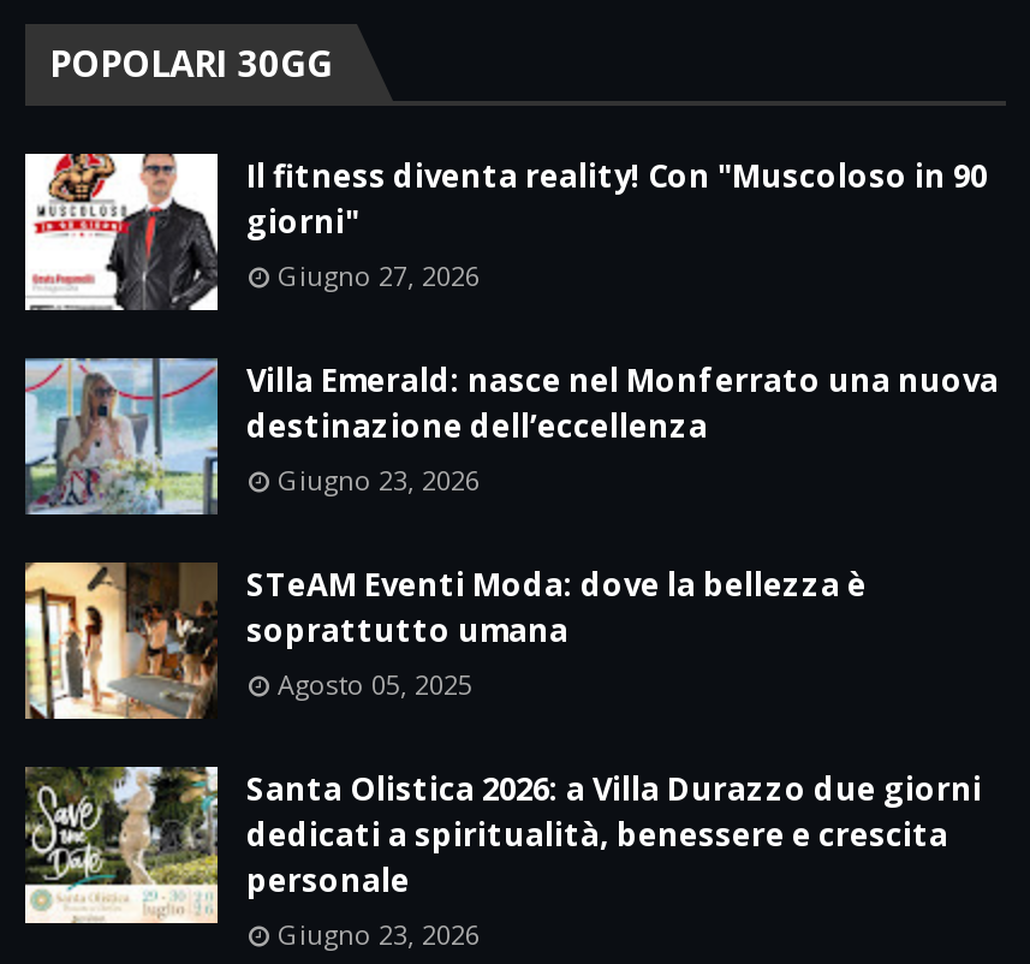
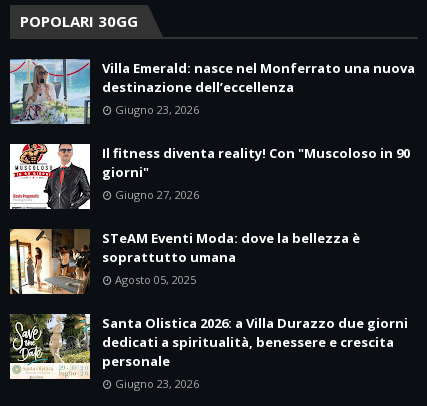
moved [23,151,987,310] -> [9,143,410,209]: [image] | Il fitness diventa reality! Con "Muscoloso in 90 | giorni" | Giugno 27, 2026
moved [23,353,999,519] -> [9,57,415,126]: [image] | Villa Emerald: nasce nel Monferrato una nuova | destinazione dell’eccellenza | Giugno 23, 2026

